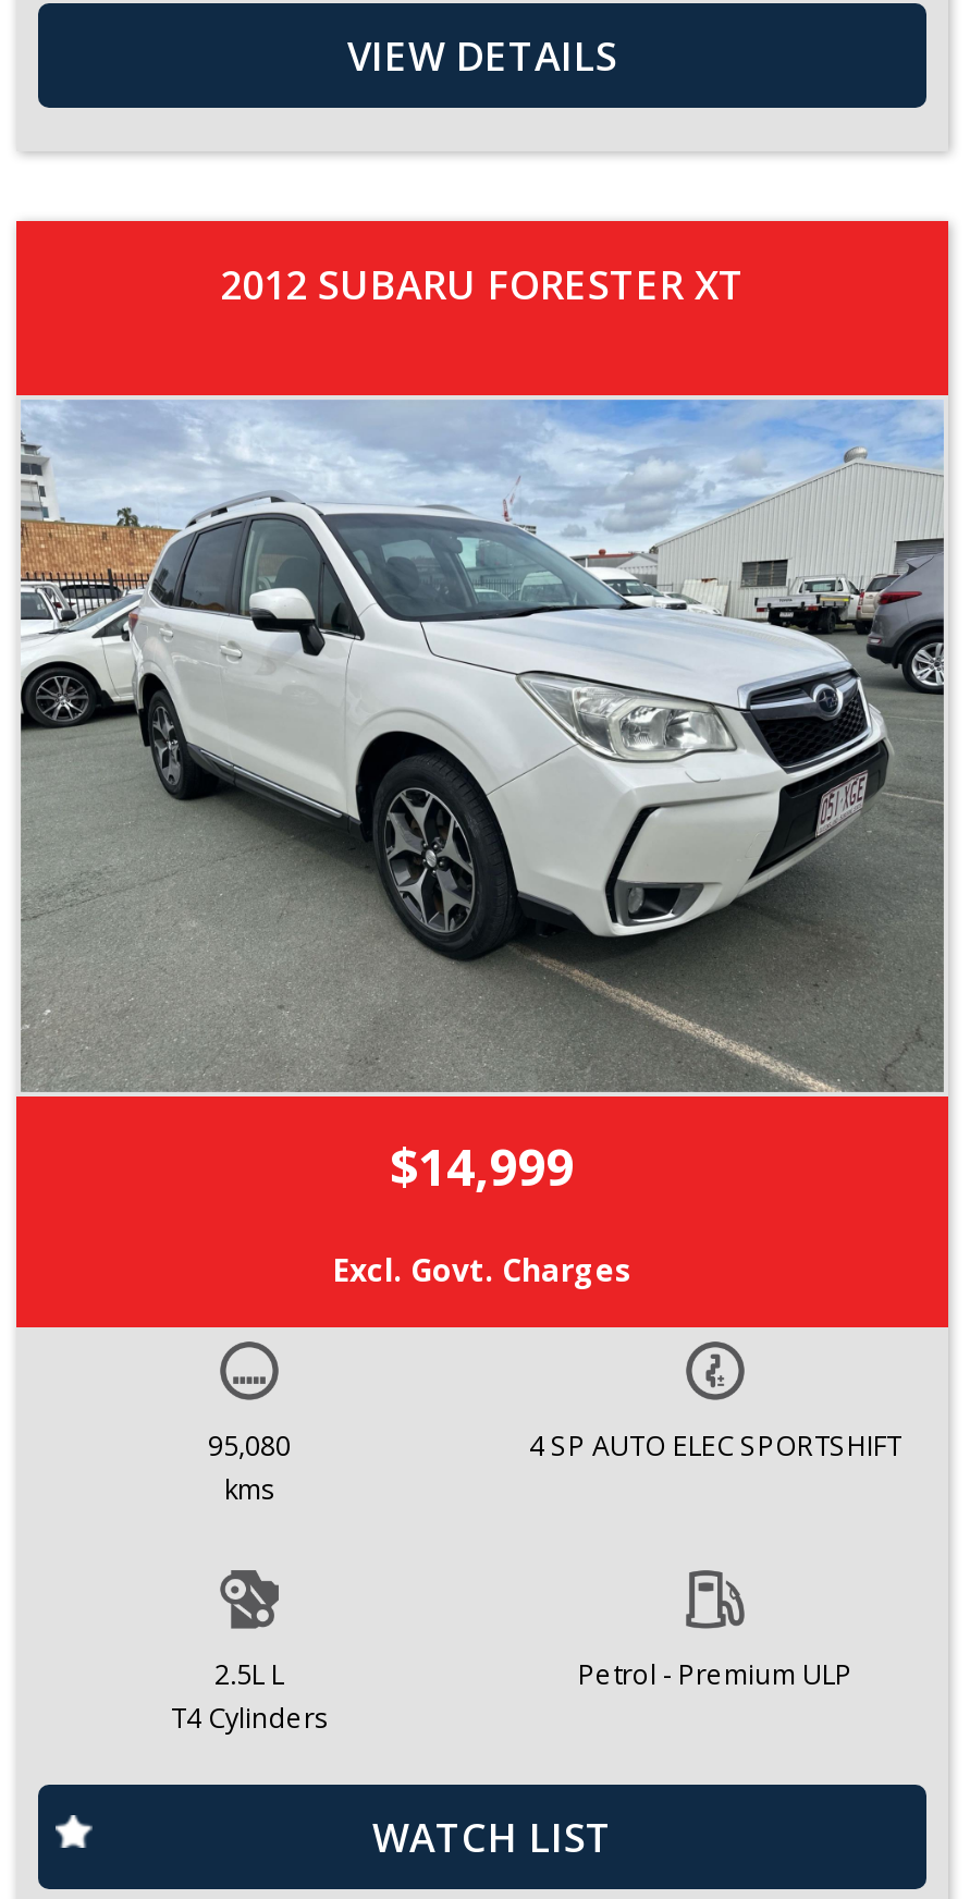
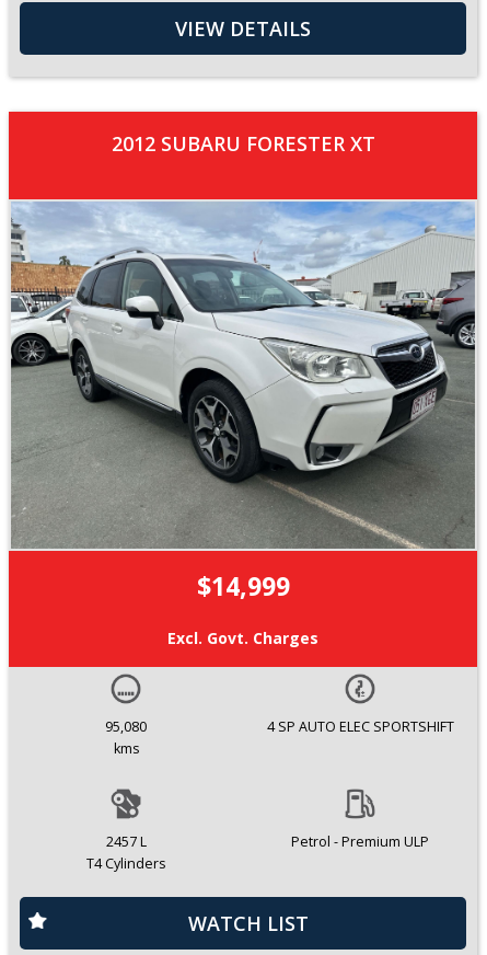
[214,1655,284,1692] 2.5L L -> [106,832,146,851] 2457 L

